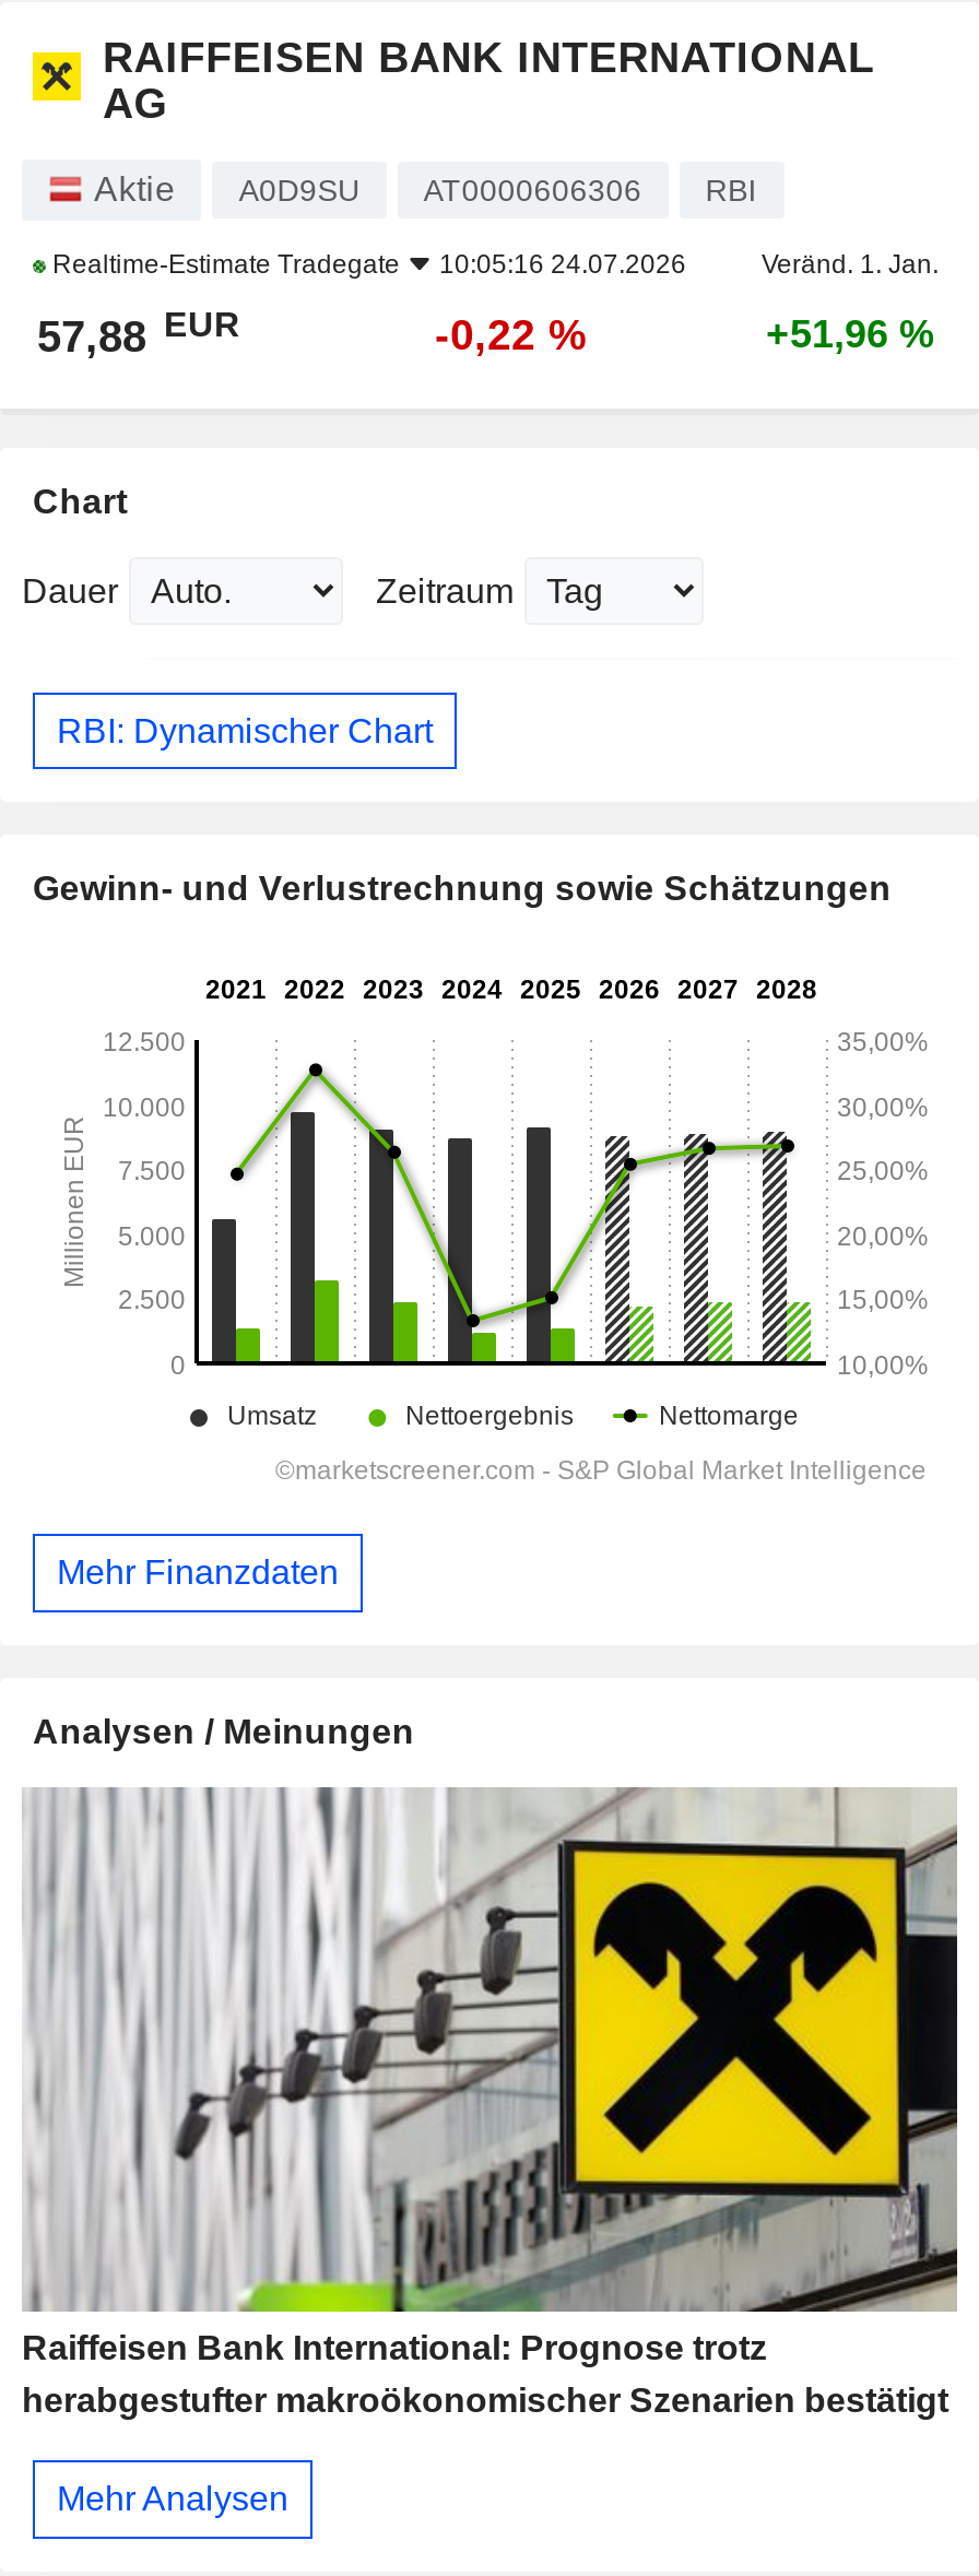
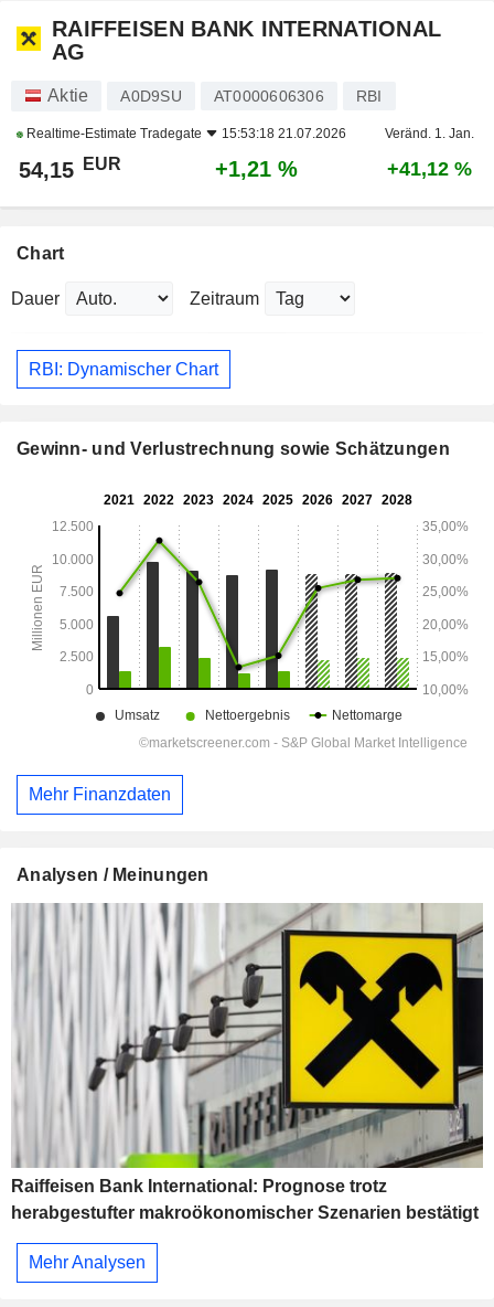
[46,250,686,280] Realtime-Estimate Tradegate 10:05:16 24.07.2026 -> [23,126,346,142] Realtime-Estimate Tradegate 15:53:18 21.07.2026
[37,305,240,361] 57,88 EUR -> [19,154,121,182] 54,15 EUR
[435,311,588,359] -0,22 % -> [215,157,298,181] +1,21 %
[766,313,934,357] +51,96 % -> [386,158,471,180] +41,12 %

